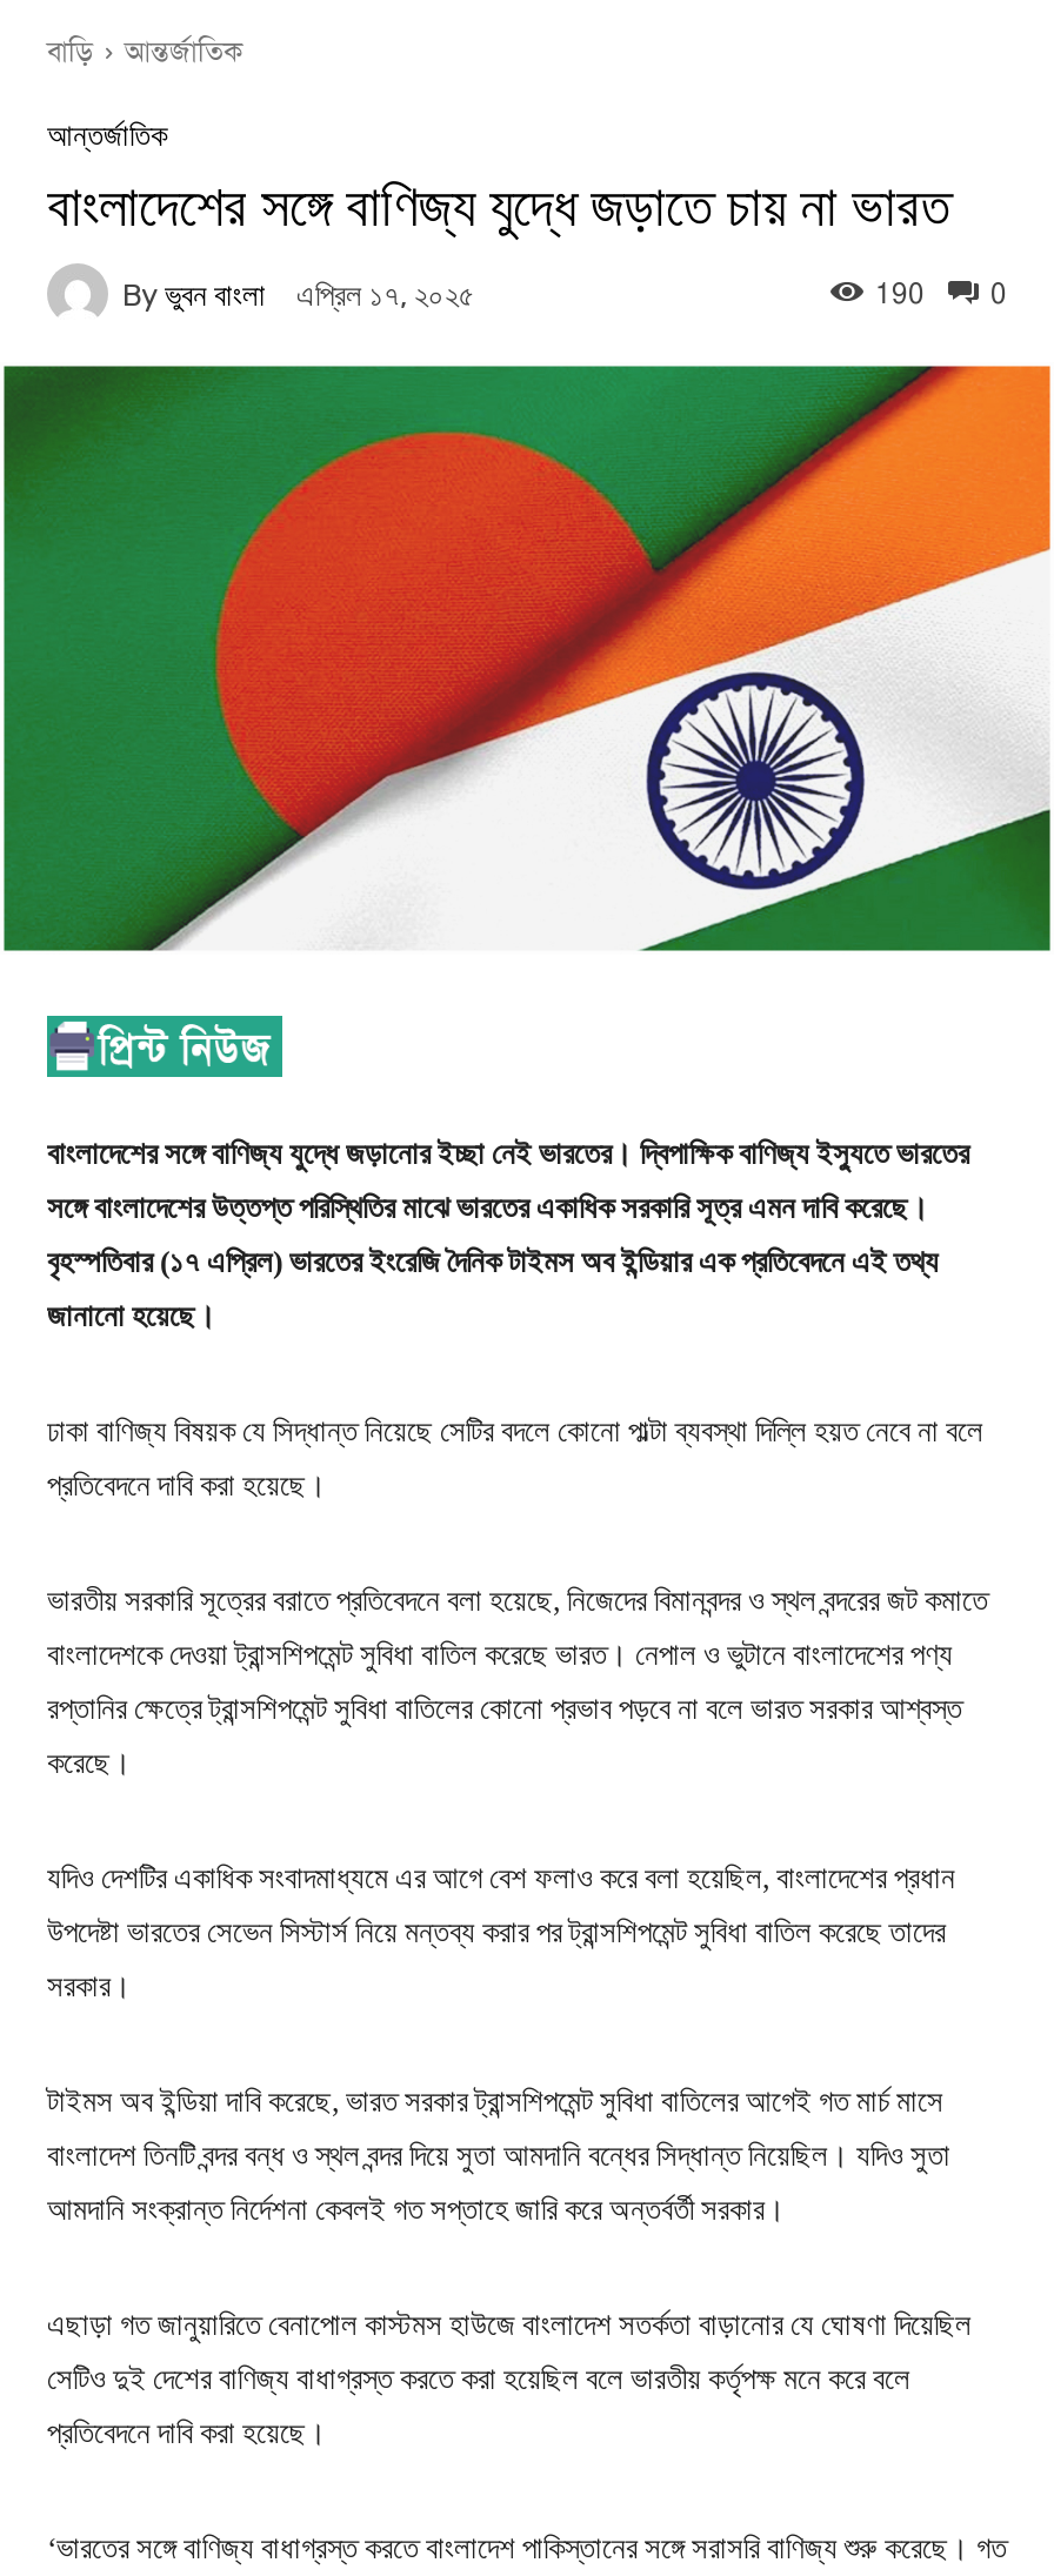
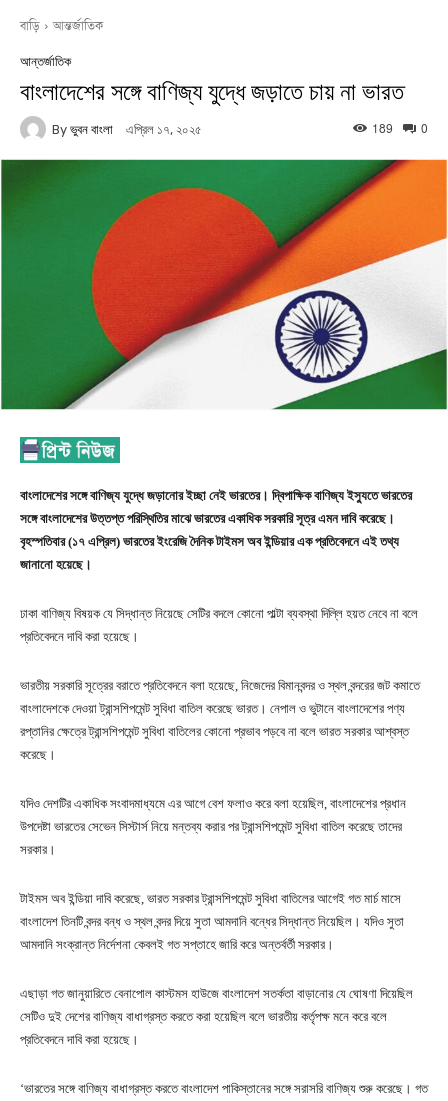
[875,275,1007,313] 190 0 -> [372,121,428,137] 189 0

